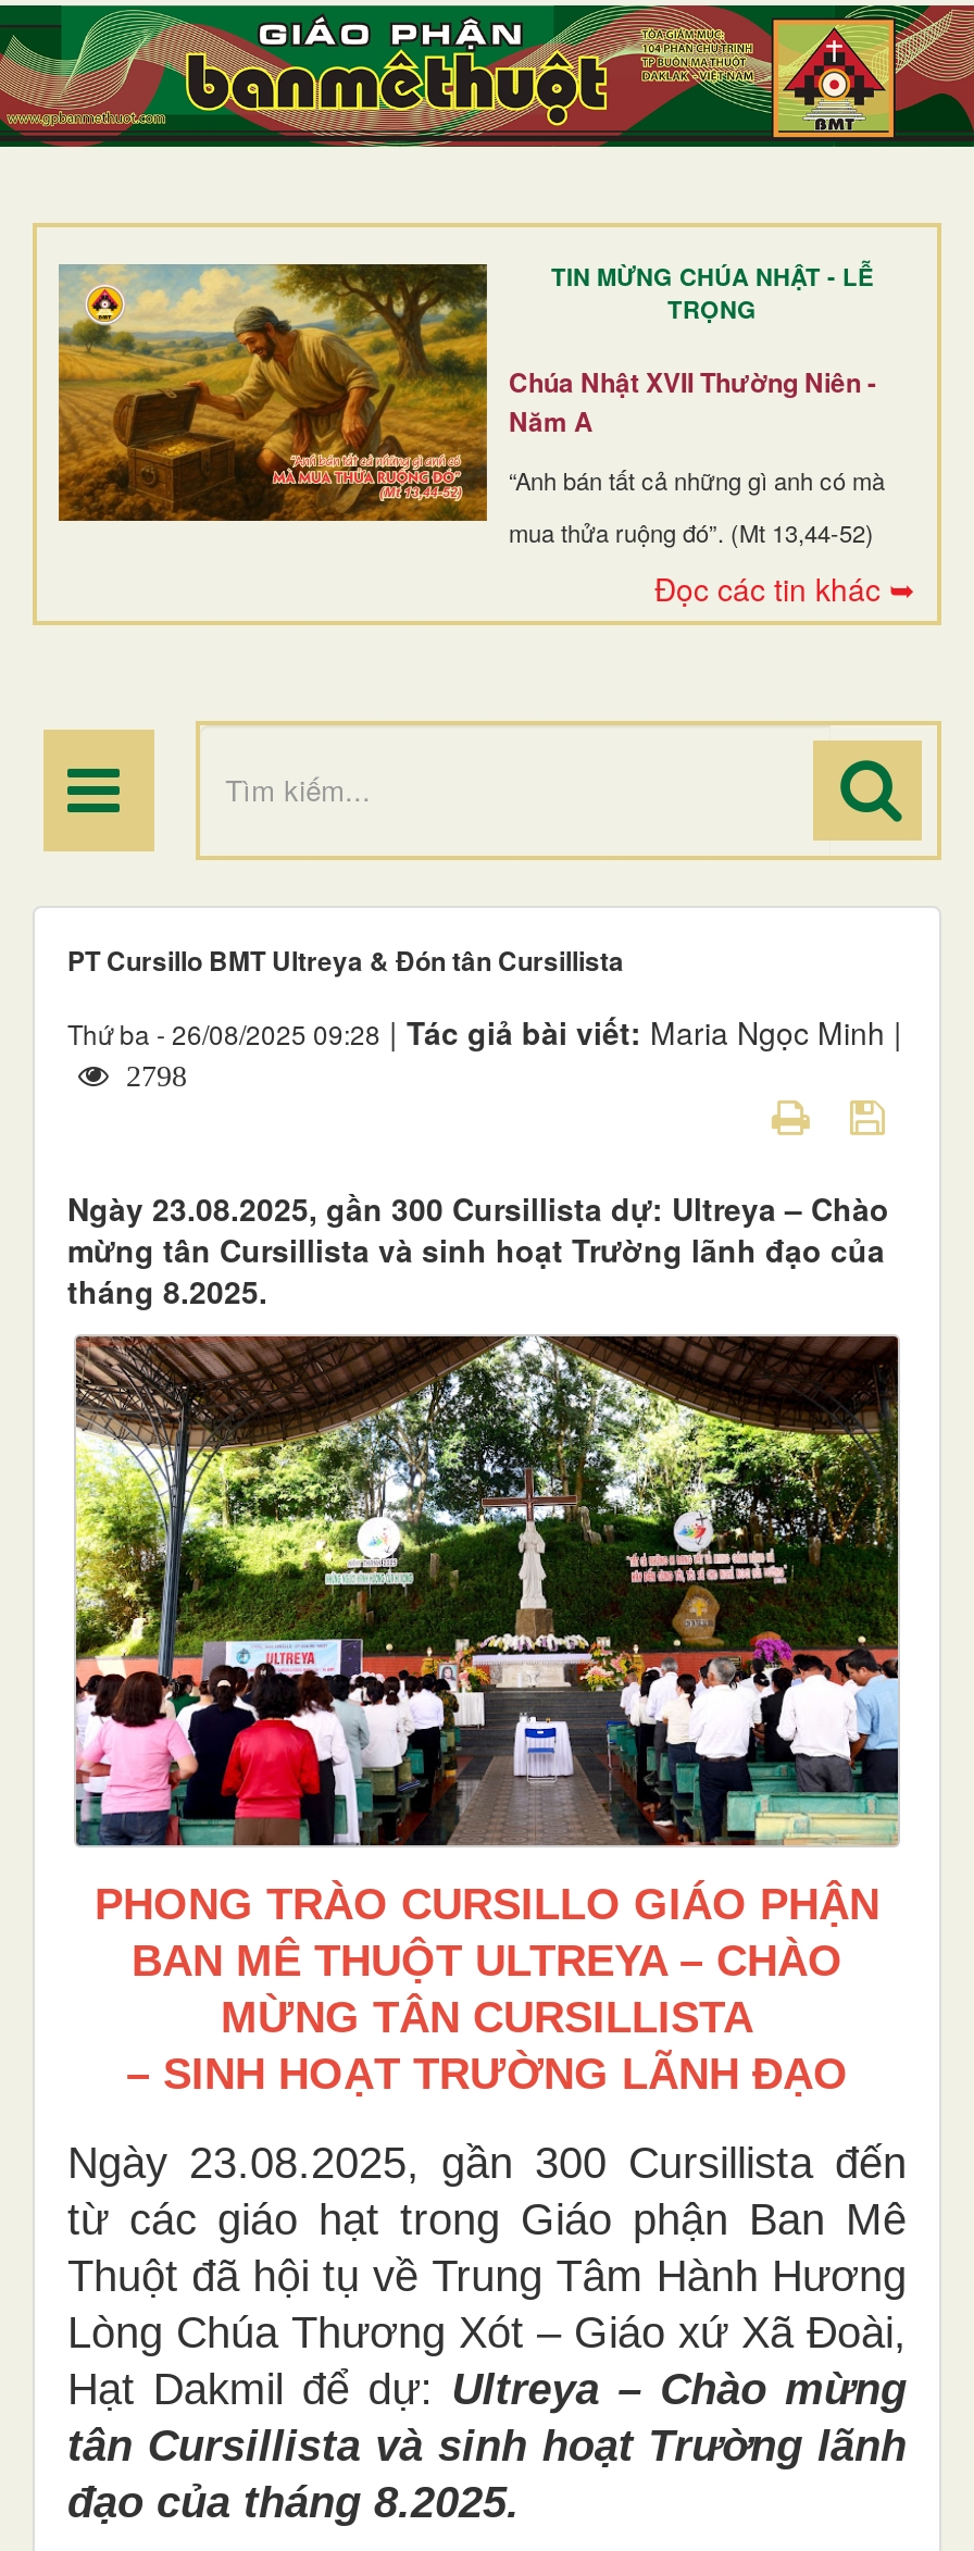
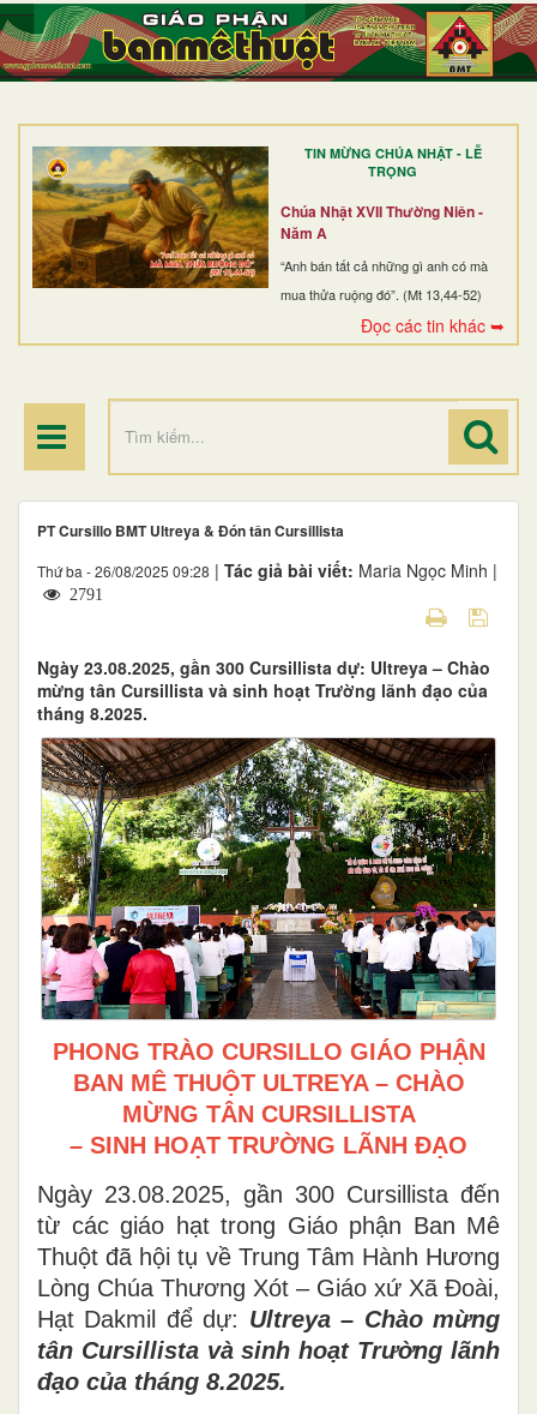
[109,1059,187,1090] 2798 -> [60,585,103,602] 2791

